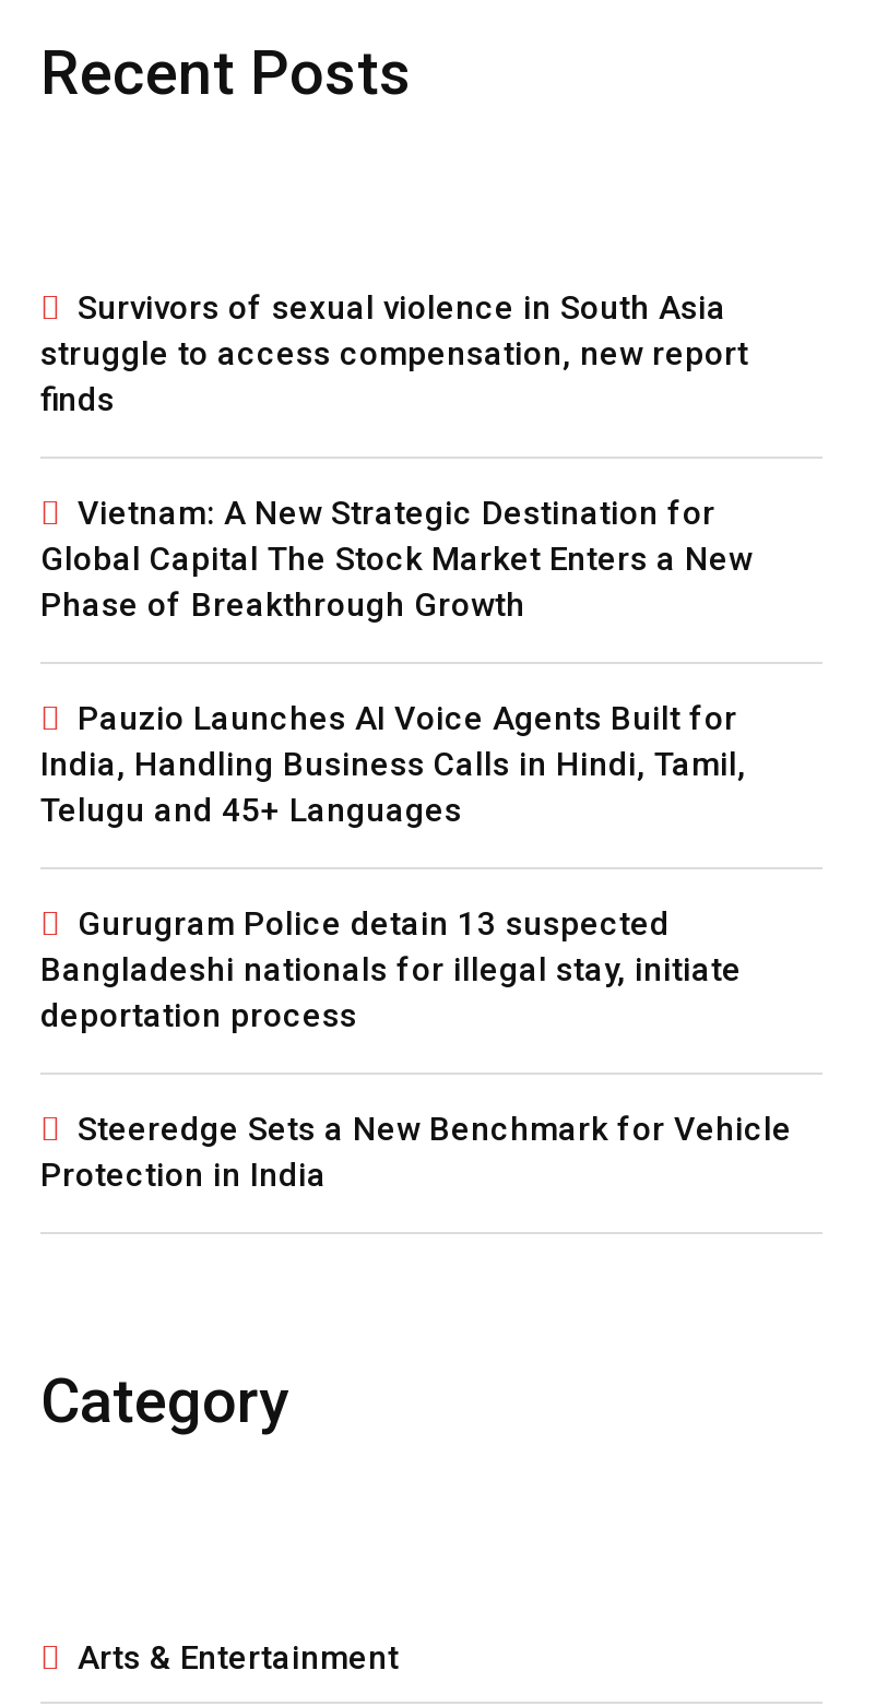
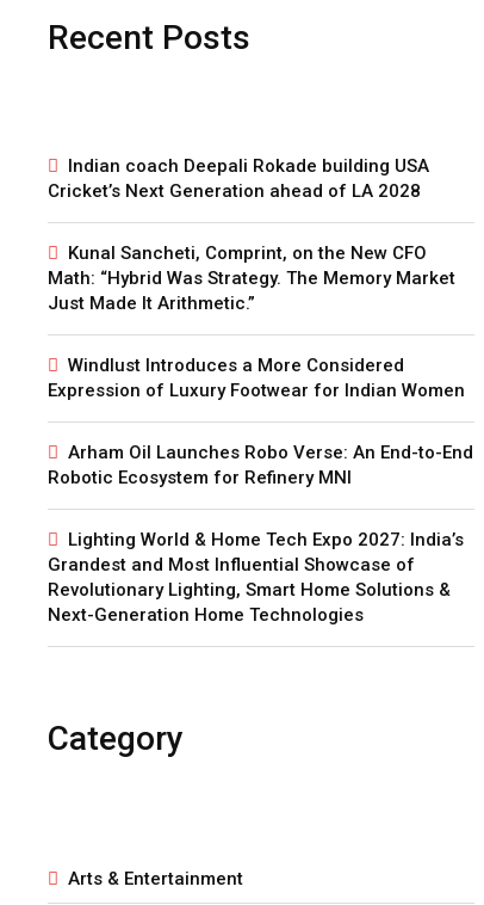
[40,288,748,419] Survivors of sexual violence in South Asia | struggle to access compensation, new report | finds -> [48,155,429,202] Indian coach Deepali Rokade building USA | Cricket’s Next Generation ahead of LA 2028
[40,494,753,625] Vietnam: A New Strategic Destination for | Global Capital The Stock Market Enters a New | Phase of Breakthrough Growth -> [48,242,455,314] Kunal Sancheti, Comprint, on the New CFO | Math: “Hybrid Was Strategy. The Memory Market | Just Made It Arithmetic.”
[40,699,746,830] Pauzio Launches AI Voice Agents Built for | India, Handling Business Calls in Hindi, Tamil, | Telugu and 45+ Languages -> [48,355,465,401] Windlust Introduces a More Considered | Expression of Luxury Footwear for Indian Women
[40,904,742,1035] Gurugram Police detain 13 suspected | Bangladeshi nationals for illegal stay, initiate | deportation process -> [48,442,473,488] Arham Oil Launches Robo Verse: An End-to-End | Robotic Ecosystem for Refinery MNI
[40,1110,792,1195] Steeredge Sets a New Benchmark for Vehicle | Protection in India -> [48,529,464,626] Lighting World & Home Tech Expo 2027: India’s | Grandest and Most Influential Showcase of | Revolutionary Lighting, Smart Home Solutions & | Next-Generation Home Technologies

